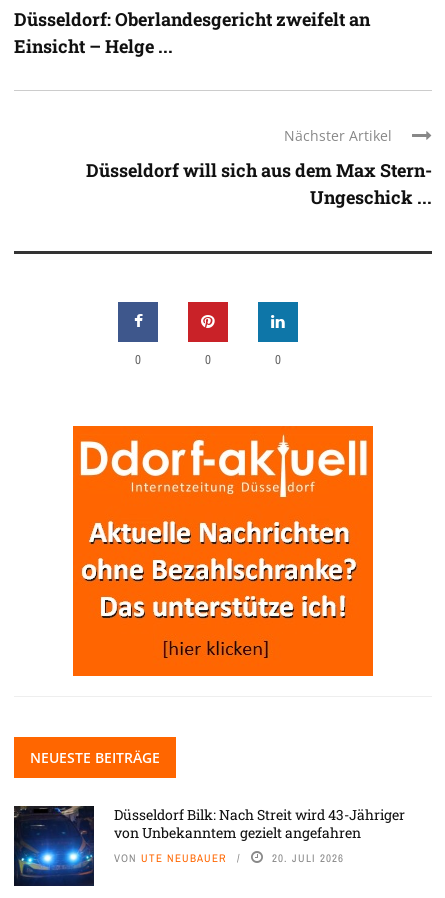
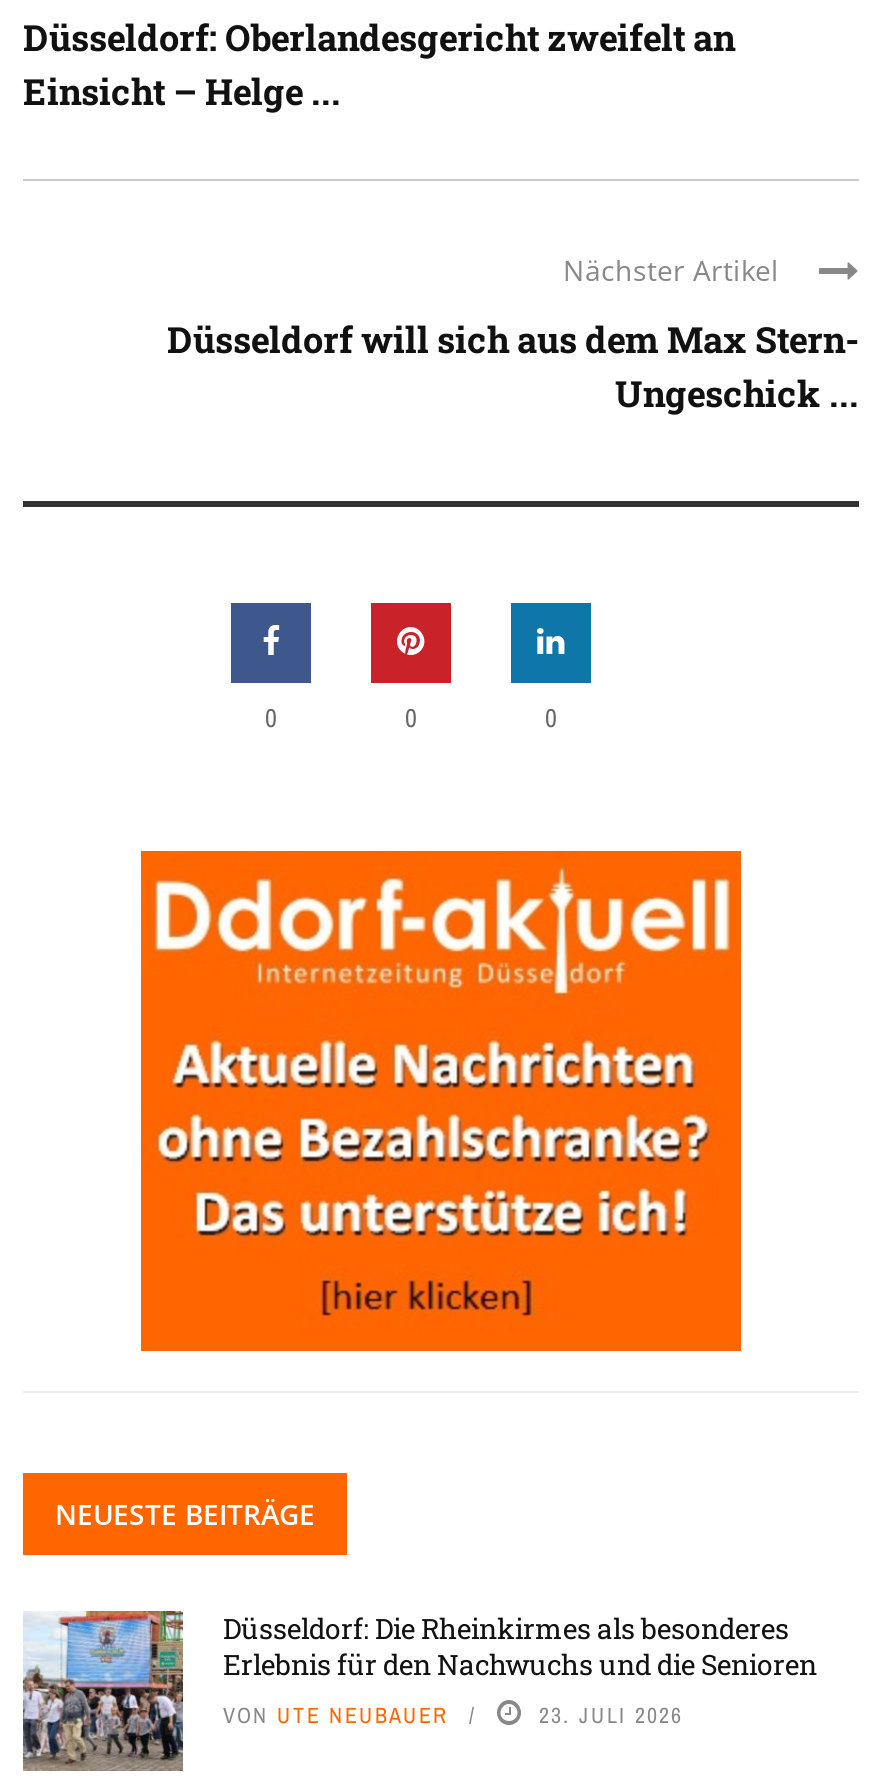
[13,805,405,887] [image] | Düsseldorf Bilk: Nach Streit wird 43-Jähriger | von Unbekanntem gezielt angefahren -> [21,1609,817,1771] [image] | Düsseldorf: Die Rheinkirmes als besonderes | Erlebnis für den Nachwuchs und die Senioren
[272,851,344,865] 20. JULI 2026 -> [539,1701,683,1729] 23. JULI 2026

